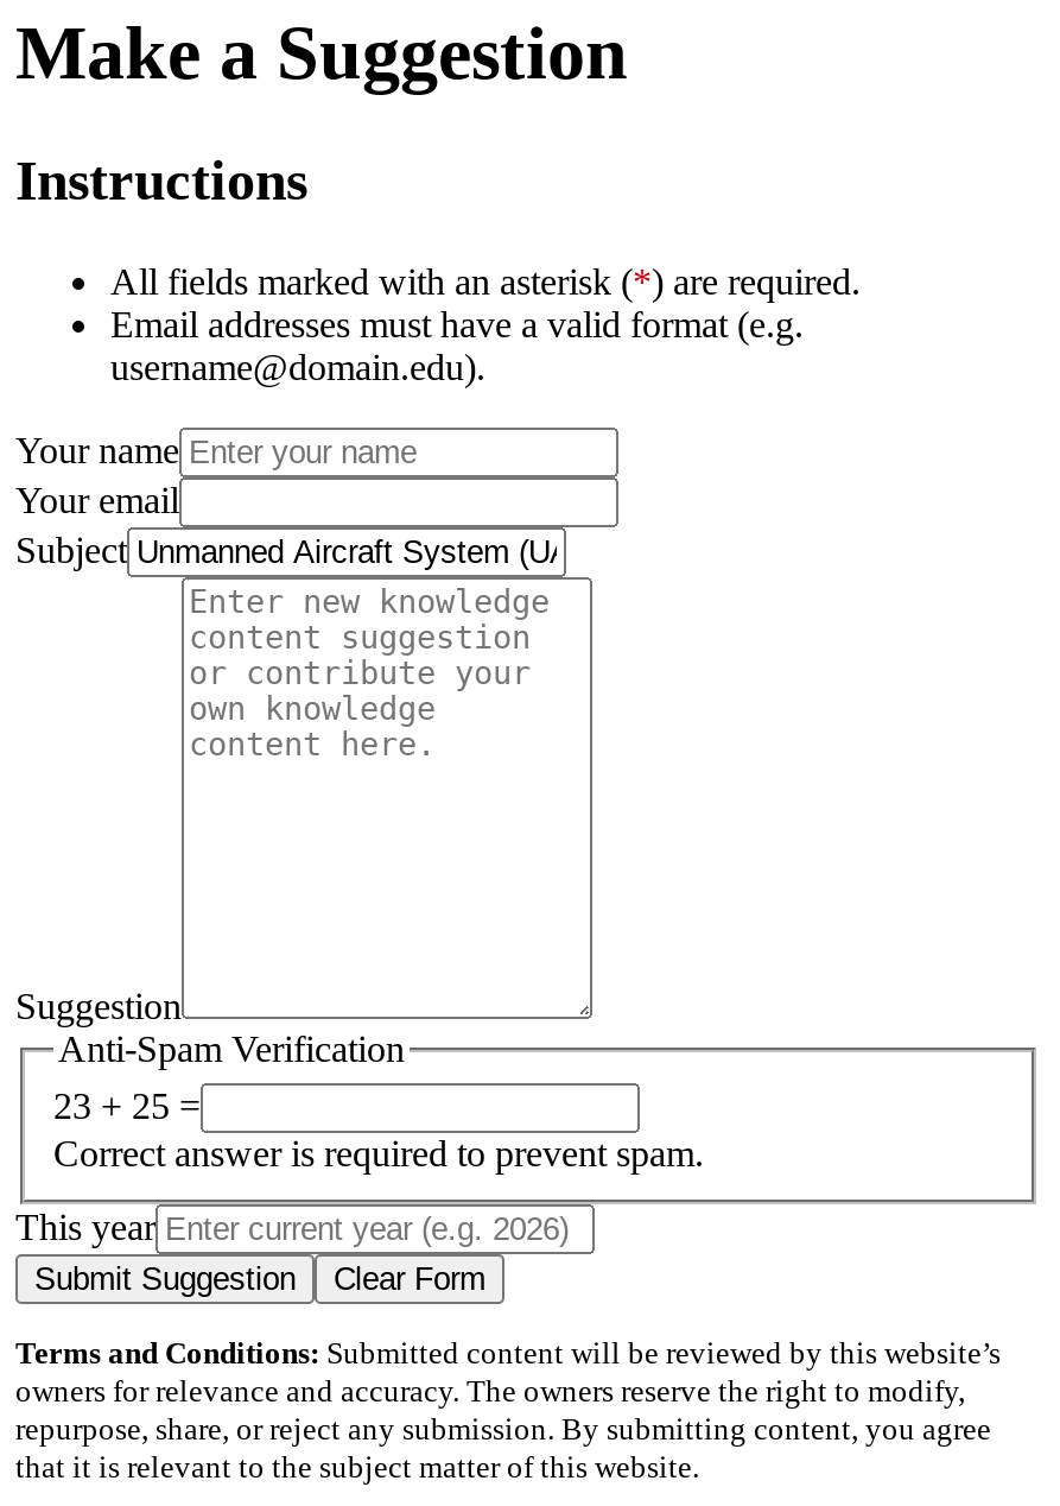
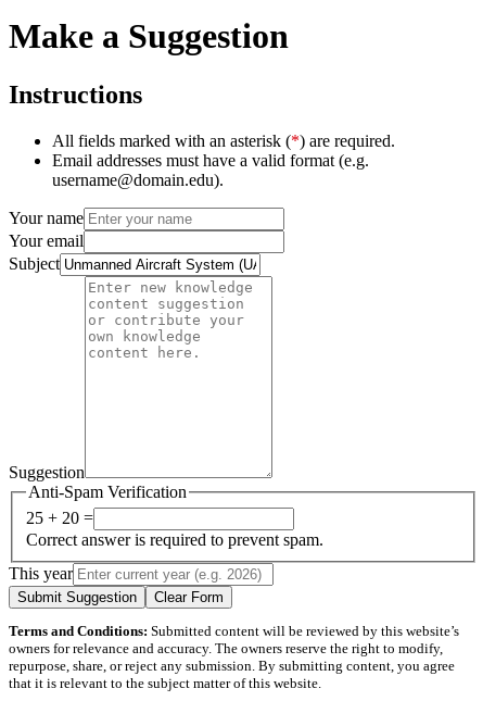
[53,1086,201,1126] 23 + 25 = -> [26,509,93,527] 25 + 20 =

